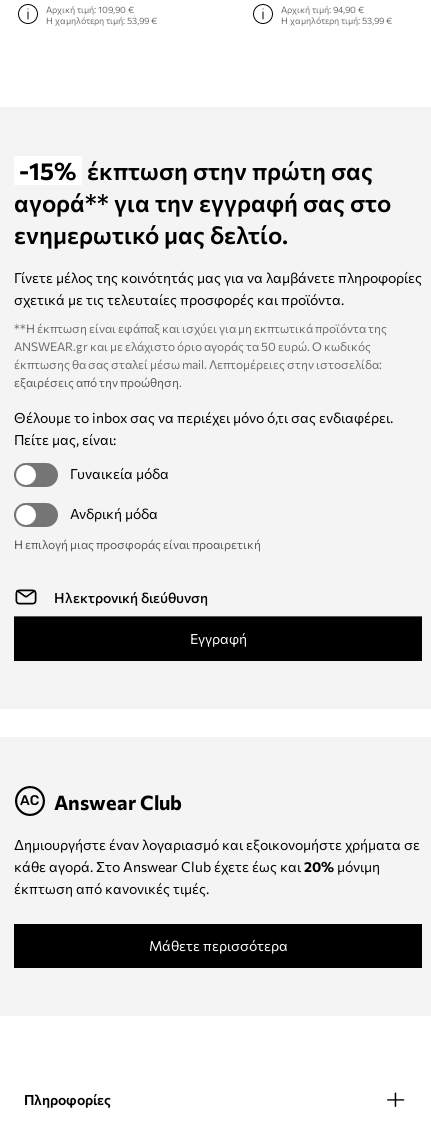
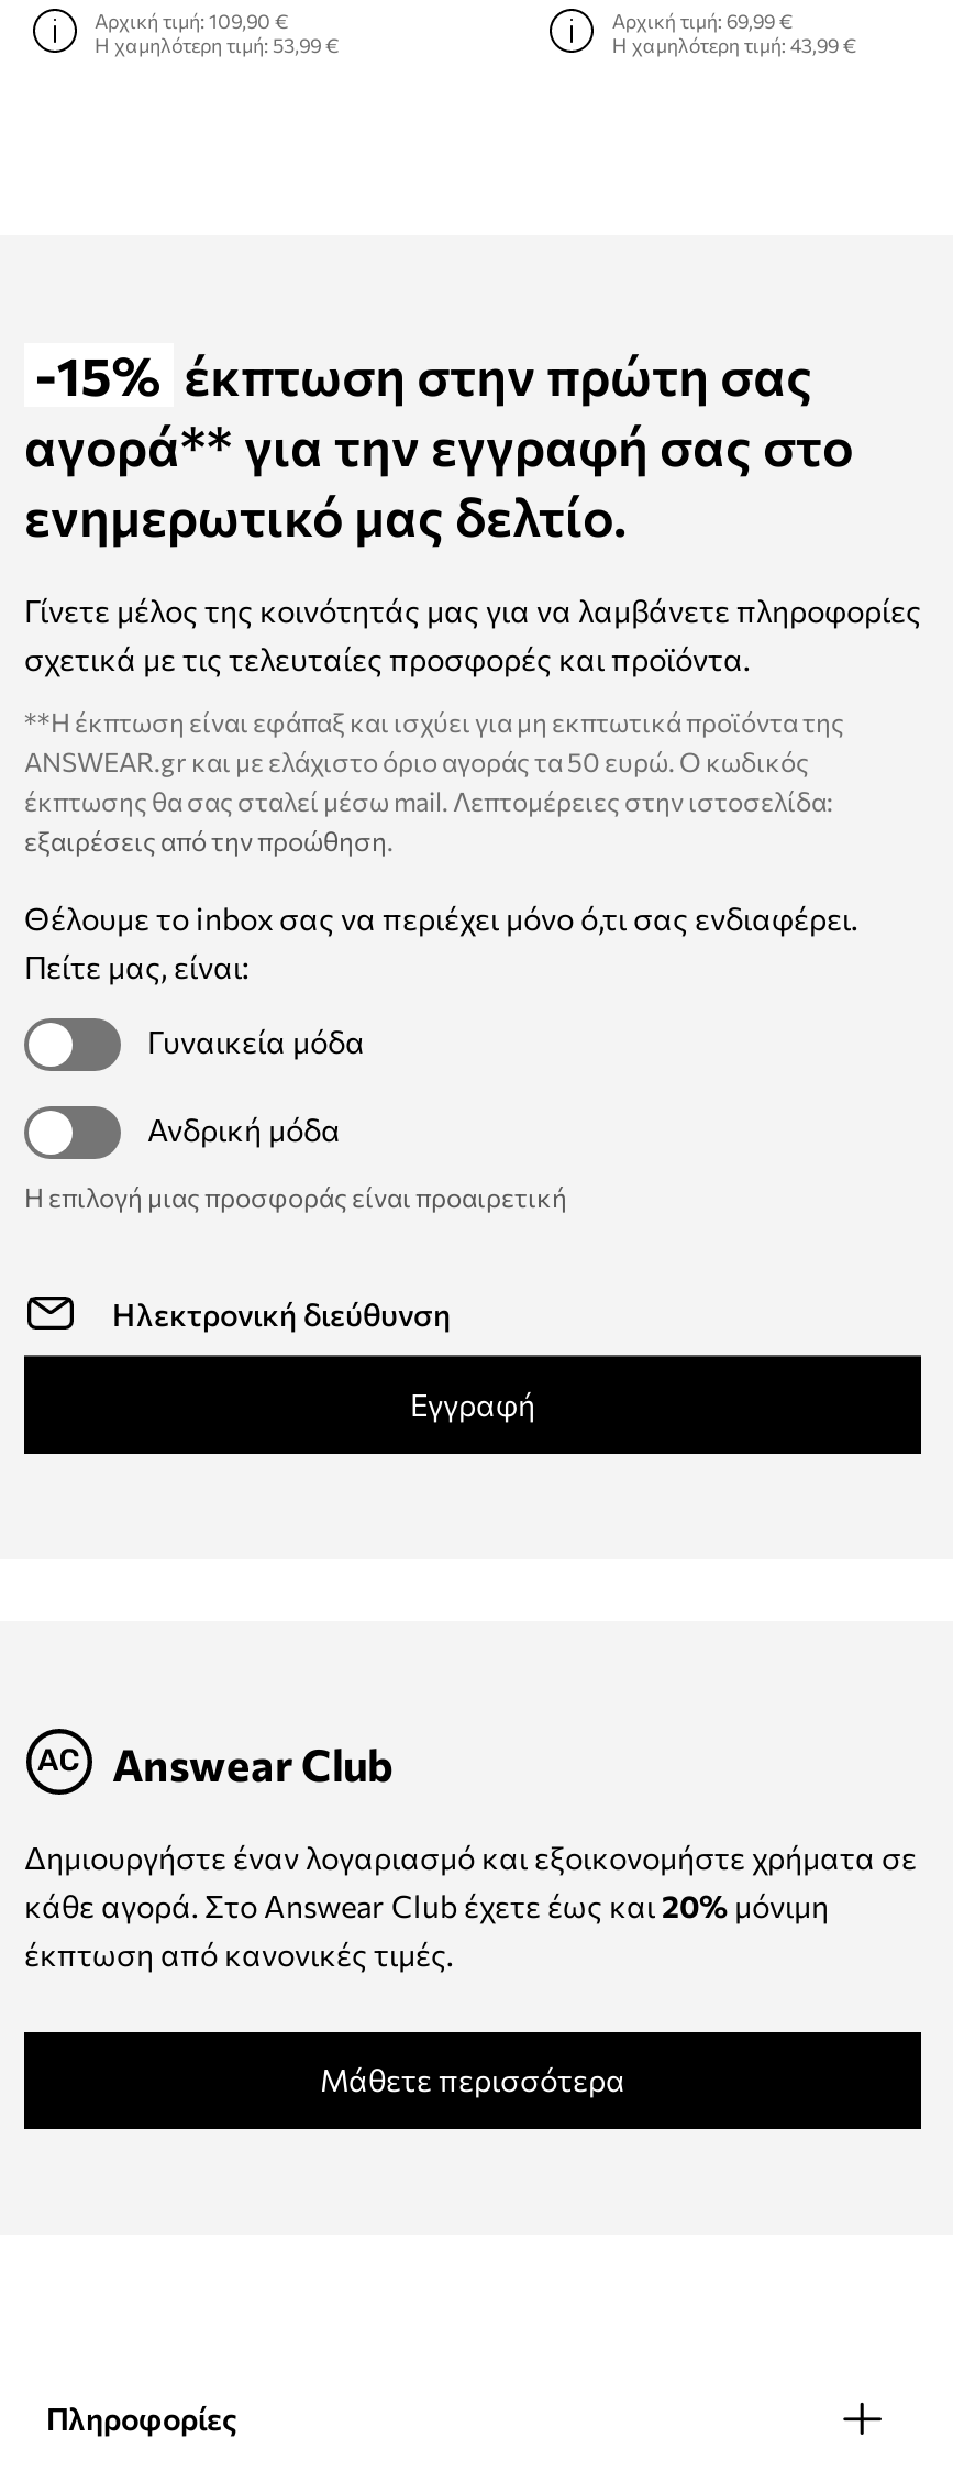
[281,4,364,15] Αρχική τιμή: 94,90 € -> [612,9,792,33] Αρχική τιμή: 69,99 €
[281,15,392,26] Η χαμηλότερη τιμή: 53,99 € -> [612,33,856,58] Η χαμηλότερη τιμή: 43,99 €

